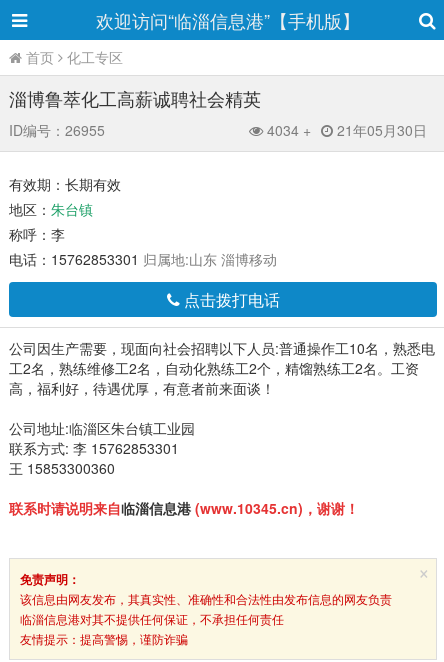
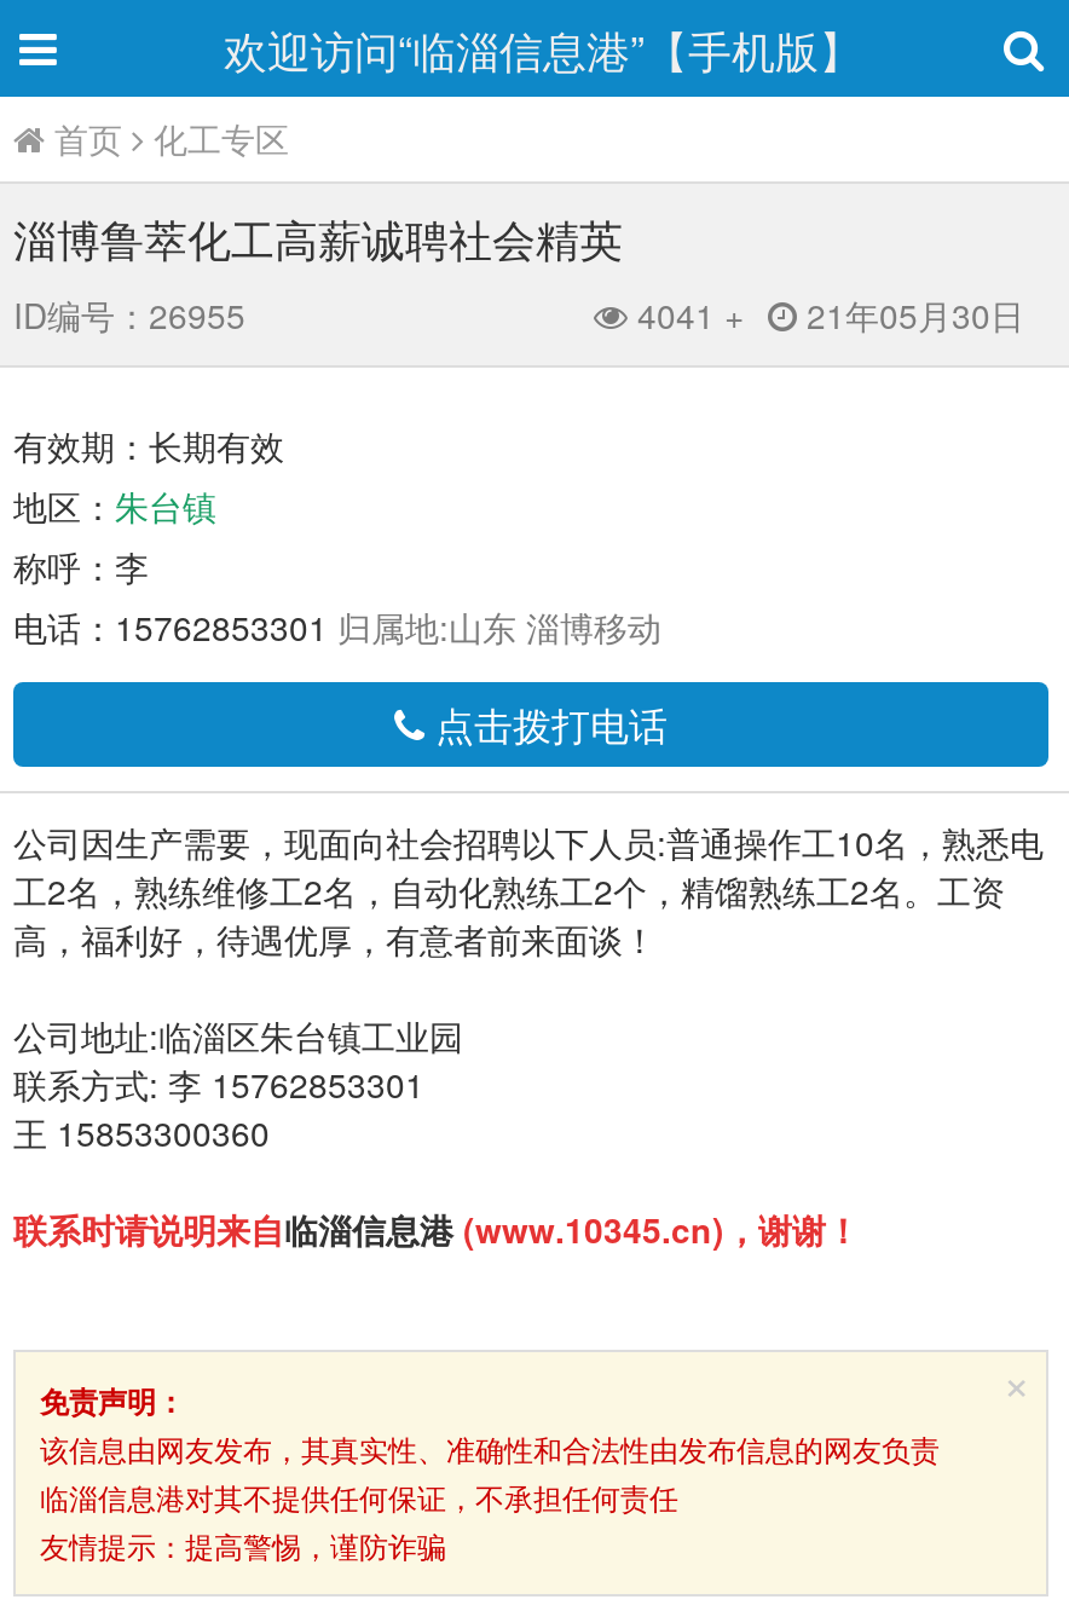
[263,120,427,140] 4034 + 21年05月30日 -> [628,290,1024,339] 4041 + 21年05月30日

